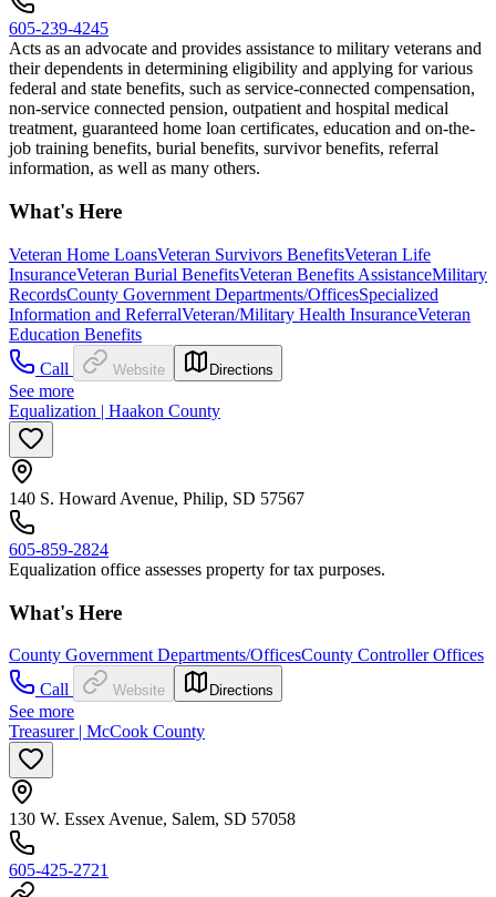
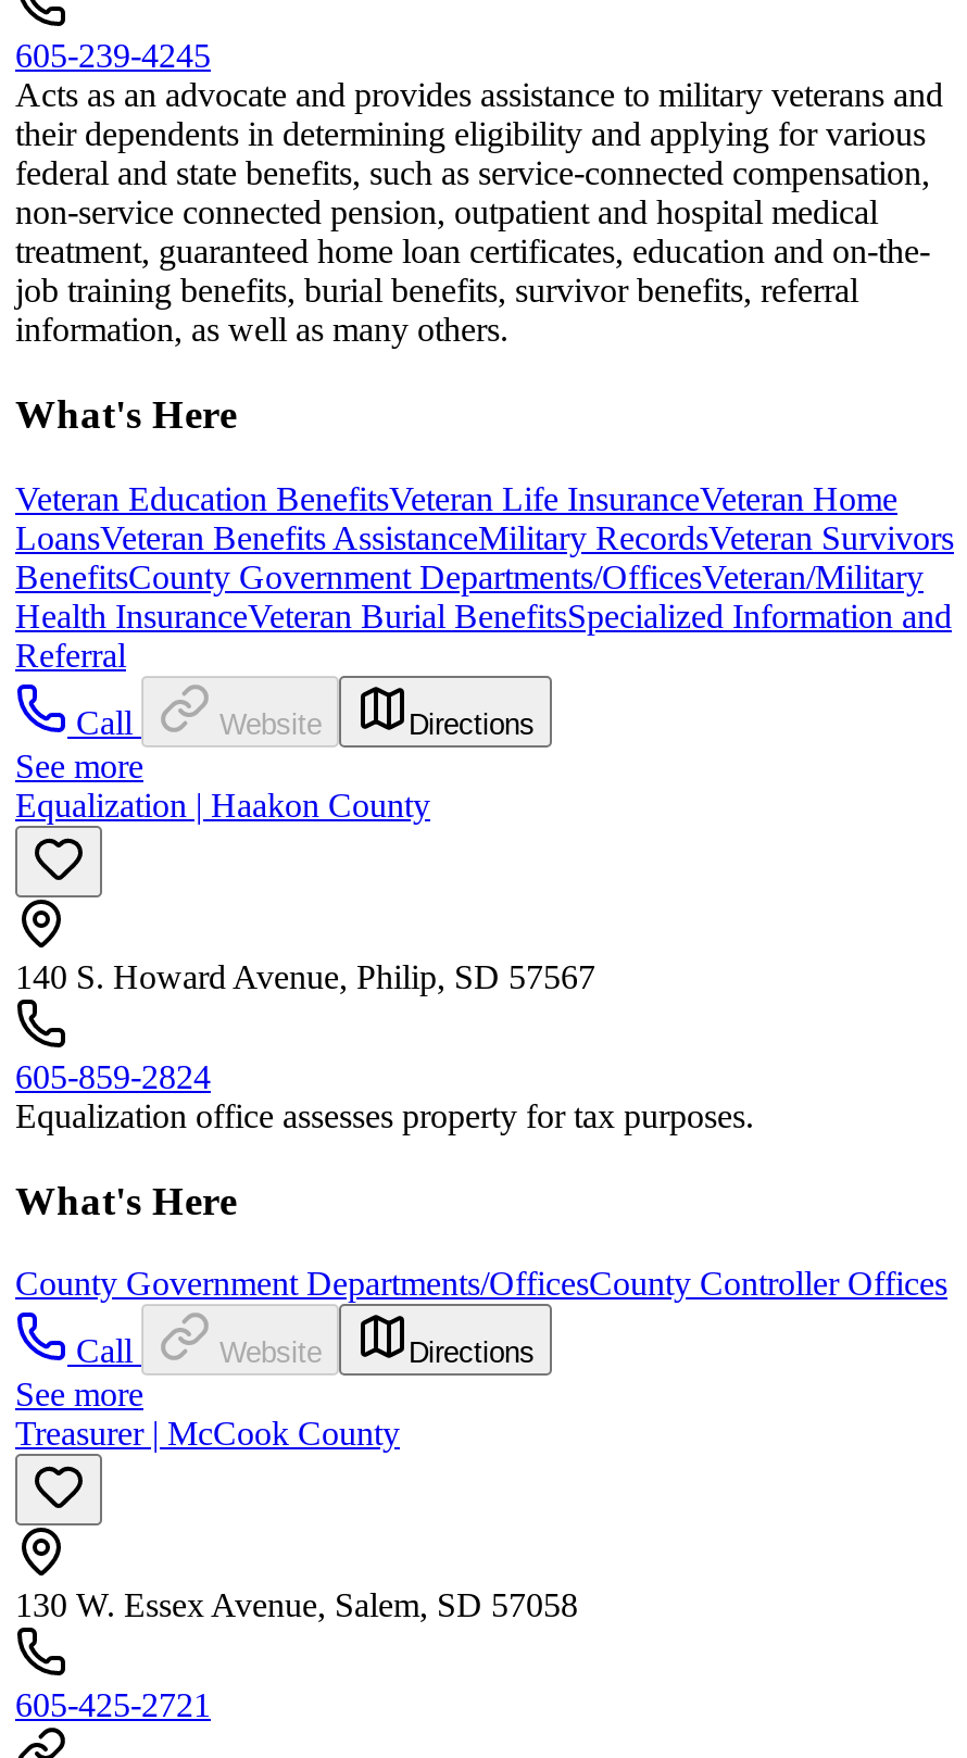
[9,245,487,343] Veteran Home LoansVeteran Survivors BenefitsVeteran Life | InsuranceVeteran Burial BenefitsVeteran Benefits AssistanceMilitary | RecordsCounty Government Departments/OfficesSpecialized | Information and ReferralVeteran/Military Health InsuranceVeteran | Education Benefits -> [15,480,954,673] Veteran Education BenefitsVeteran Life InsuranceVeteran Home | LoansVeteran Benefits AssistanceMilitary RecordsVeteran Survivors | BenefitsCounty Government Departments/OfficesVeteran/Military | Health InsuranceVeteran Burial BenefitsSpecialized Information and | Referral

